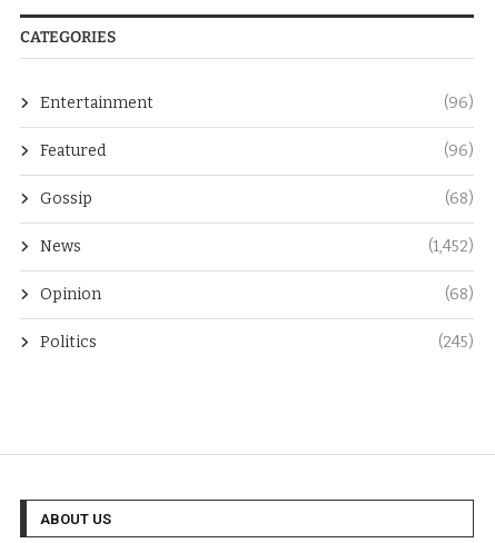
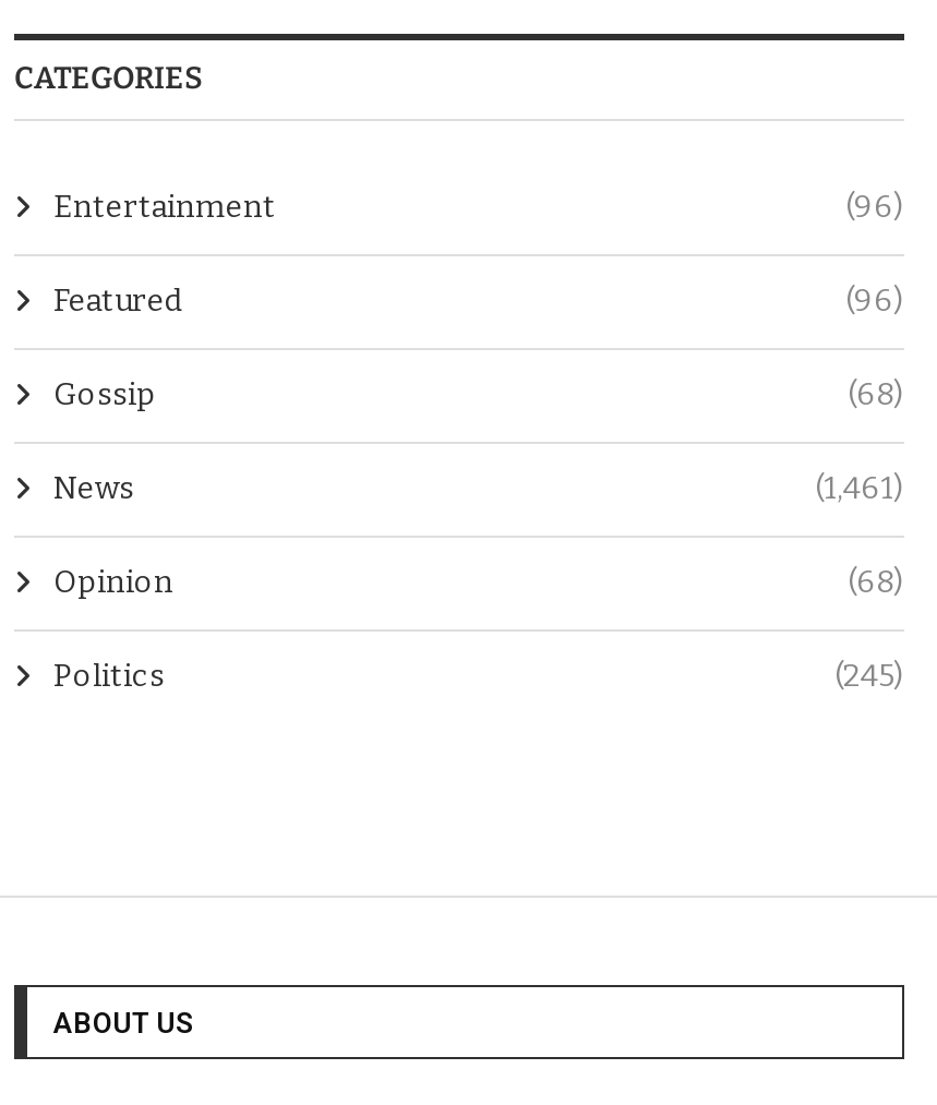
[428,237,474,256] (1,452) -> [815,470,904,507] (1,461)

